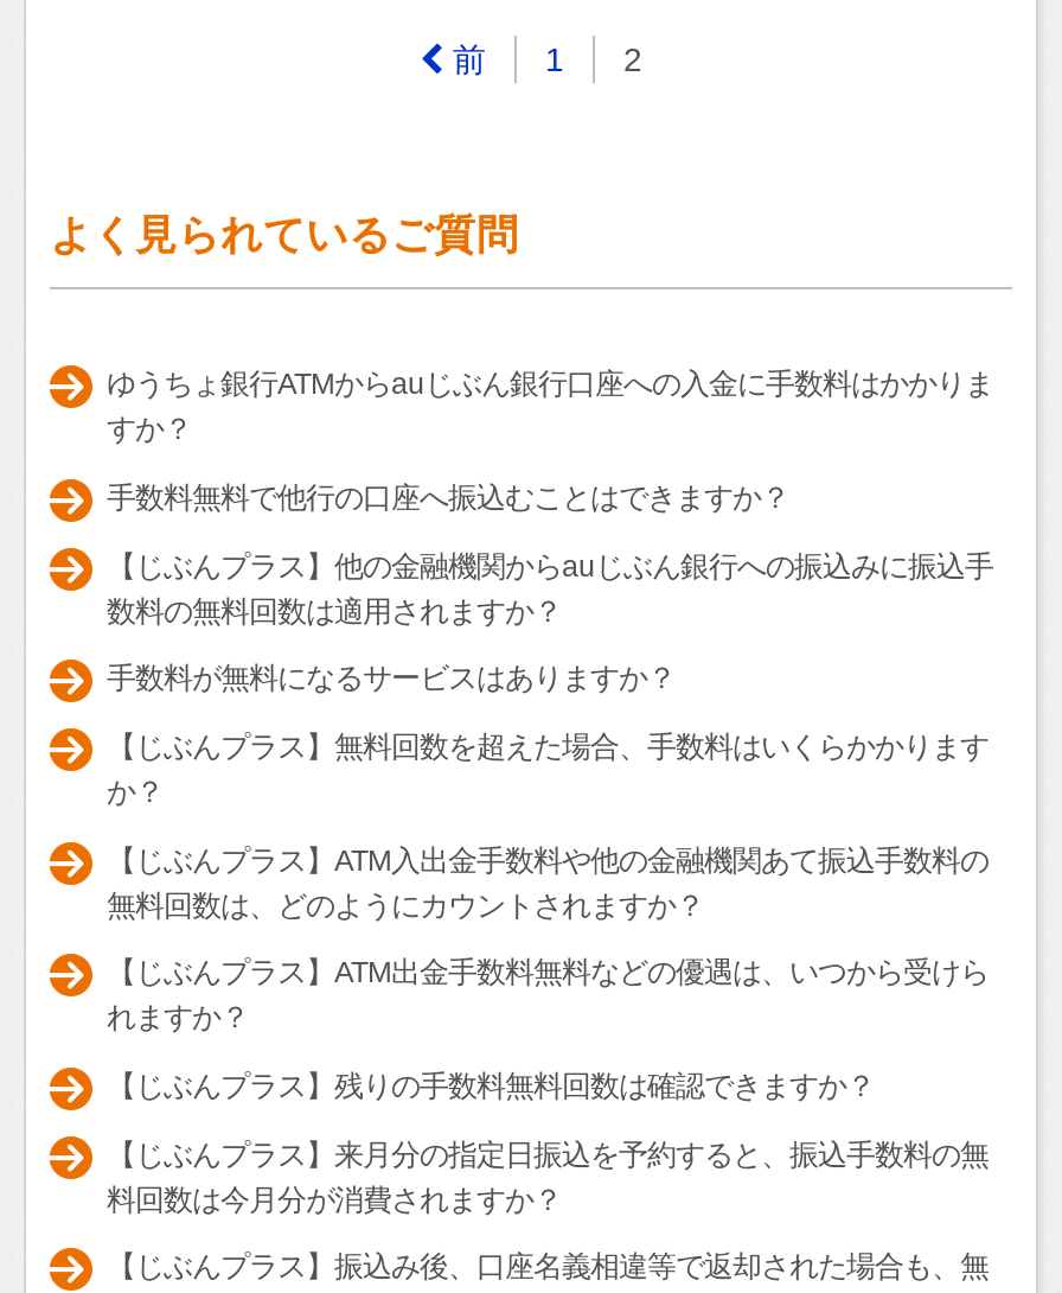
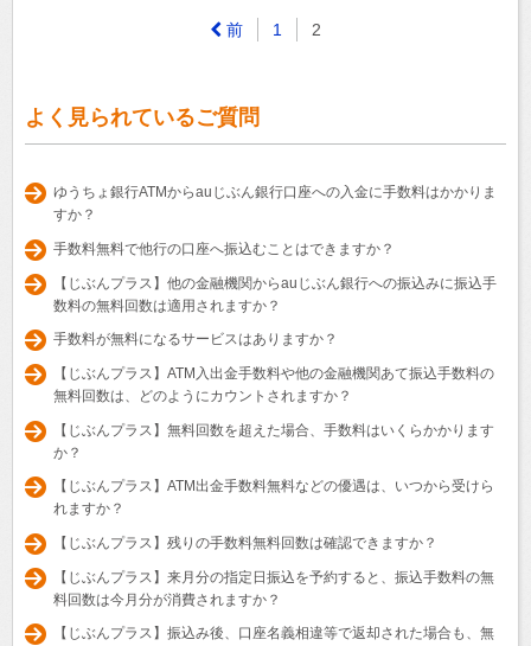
moved [107,730,989,809] -> [53,421,494,460]: 【じぶんプラス】無料回数を超えた場合、手数料はいくらかかります | か？
moved [107,843,989,922] -> [53,365,494,404]: 【じぶんプラス】ATM入出金手数料や他の金融機関あて振込手数料の | 無料回数は、どのようにカウントされますか？

